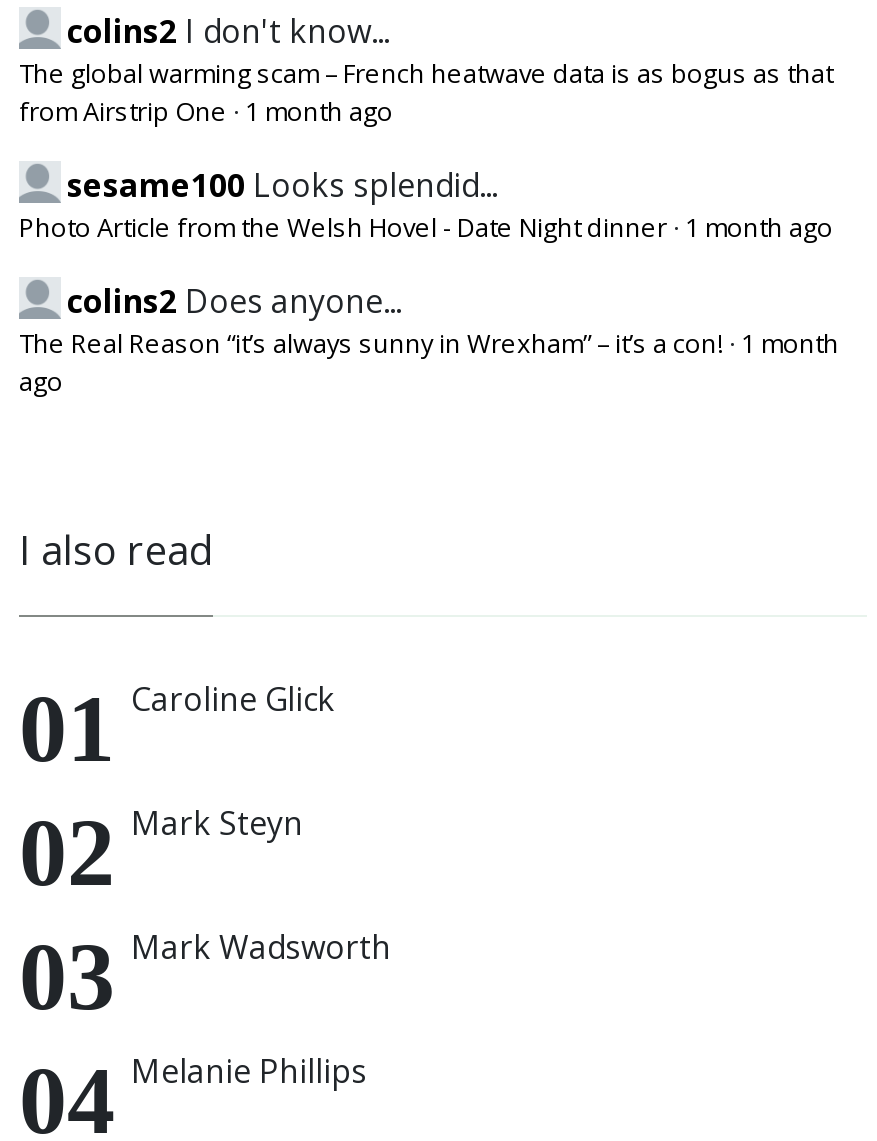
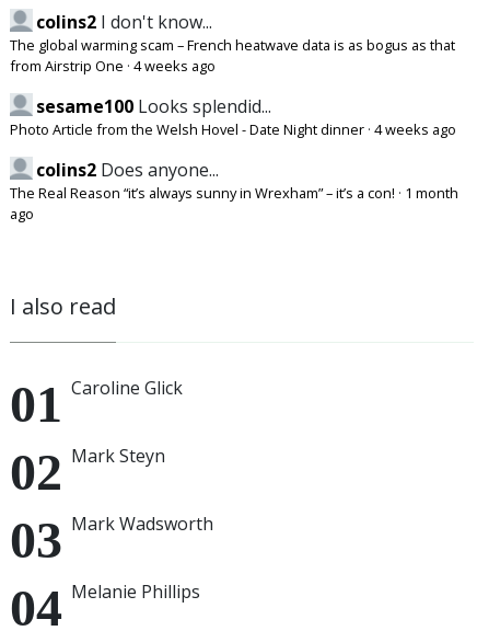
[19,93,393,129] from Airstrip One · 1 month ago -> [10,56,216,76] from Airstrip One · 4 weeks ago
[19,209,833,245] Photo Article from the Welsh Hovel - Date Night dinner · 1 month ago -> [10,119,456,139] Photo Article from the Welsh Hovel - Date Night dinner · 4 weeks ago

